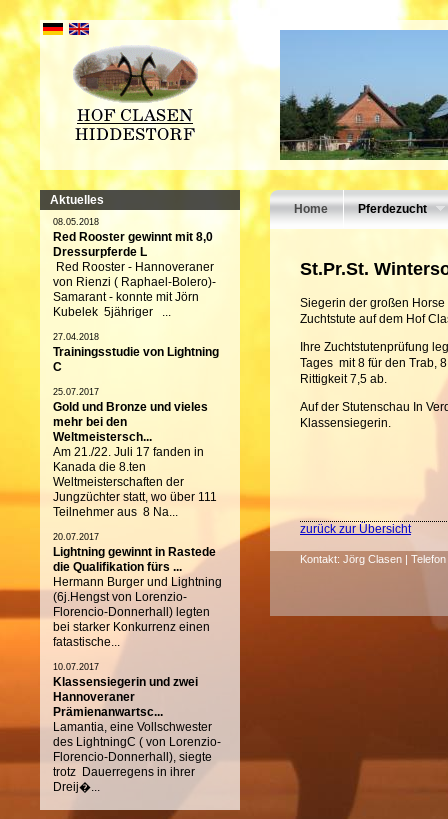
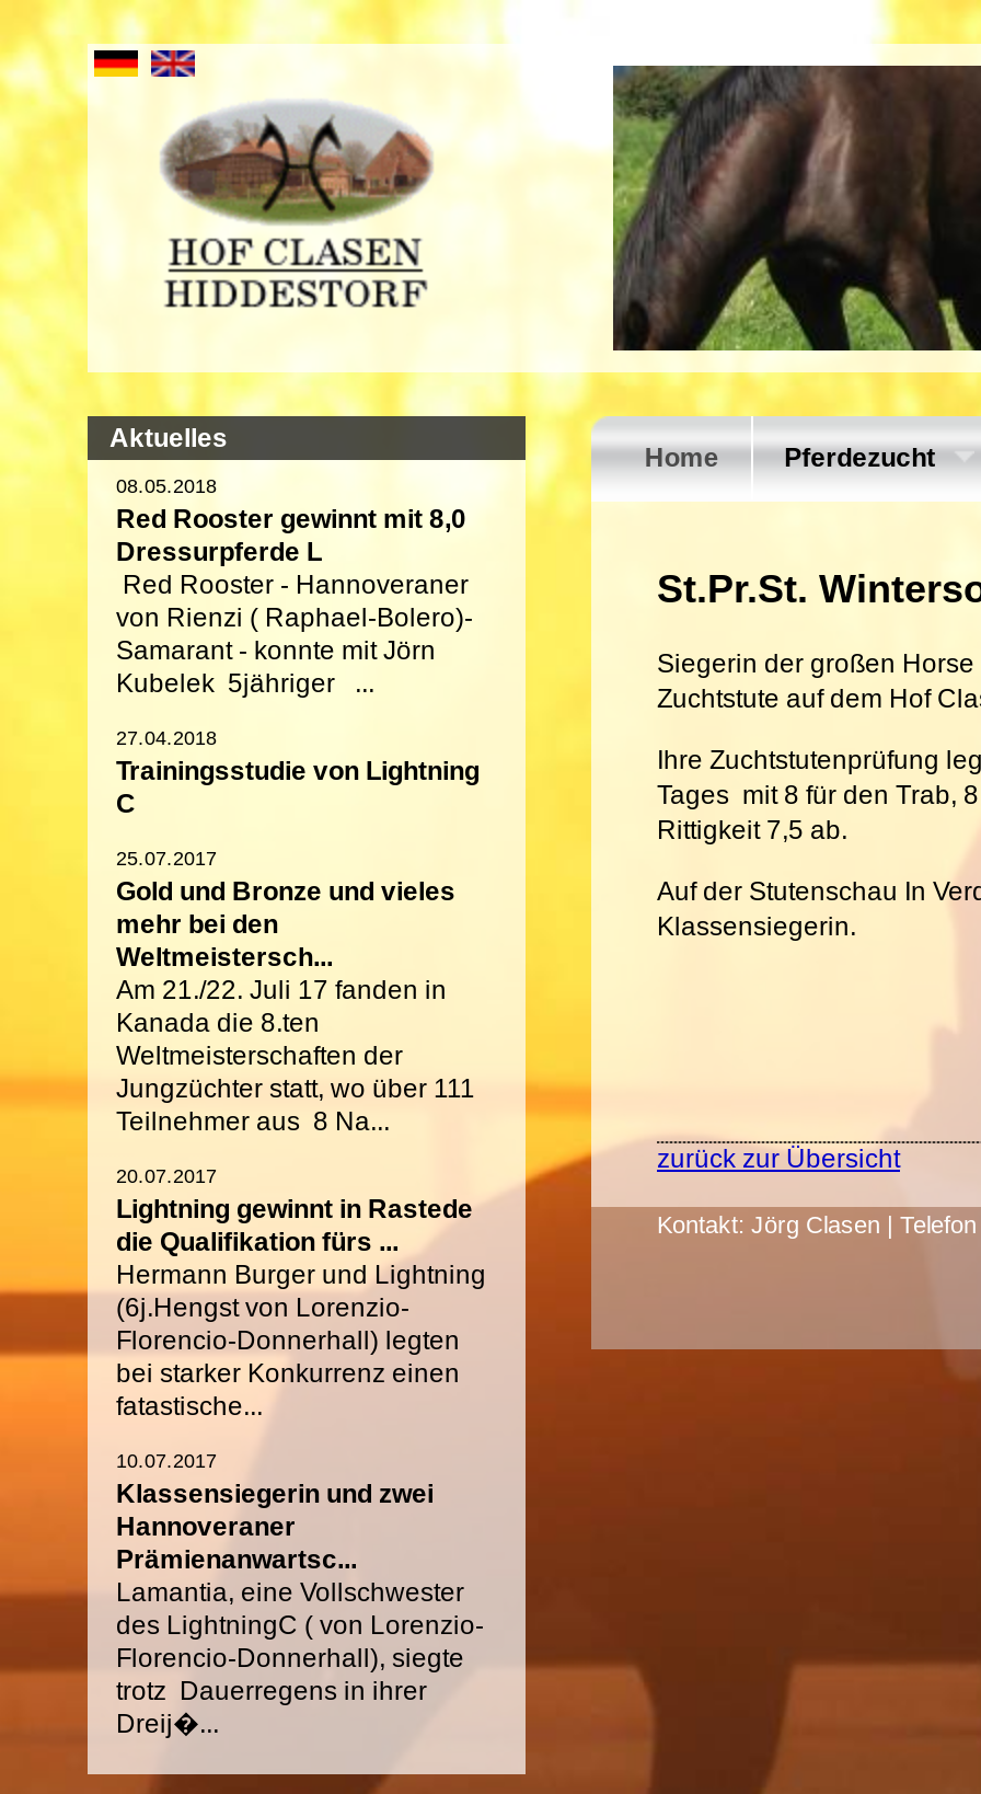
[279,30,445,161] [image] -> [611,64,974,350] [image]

